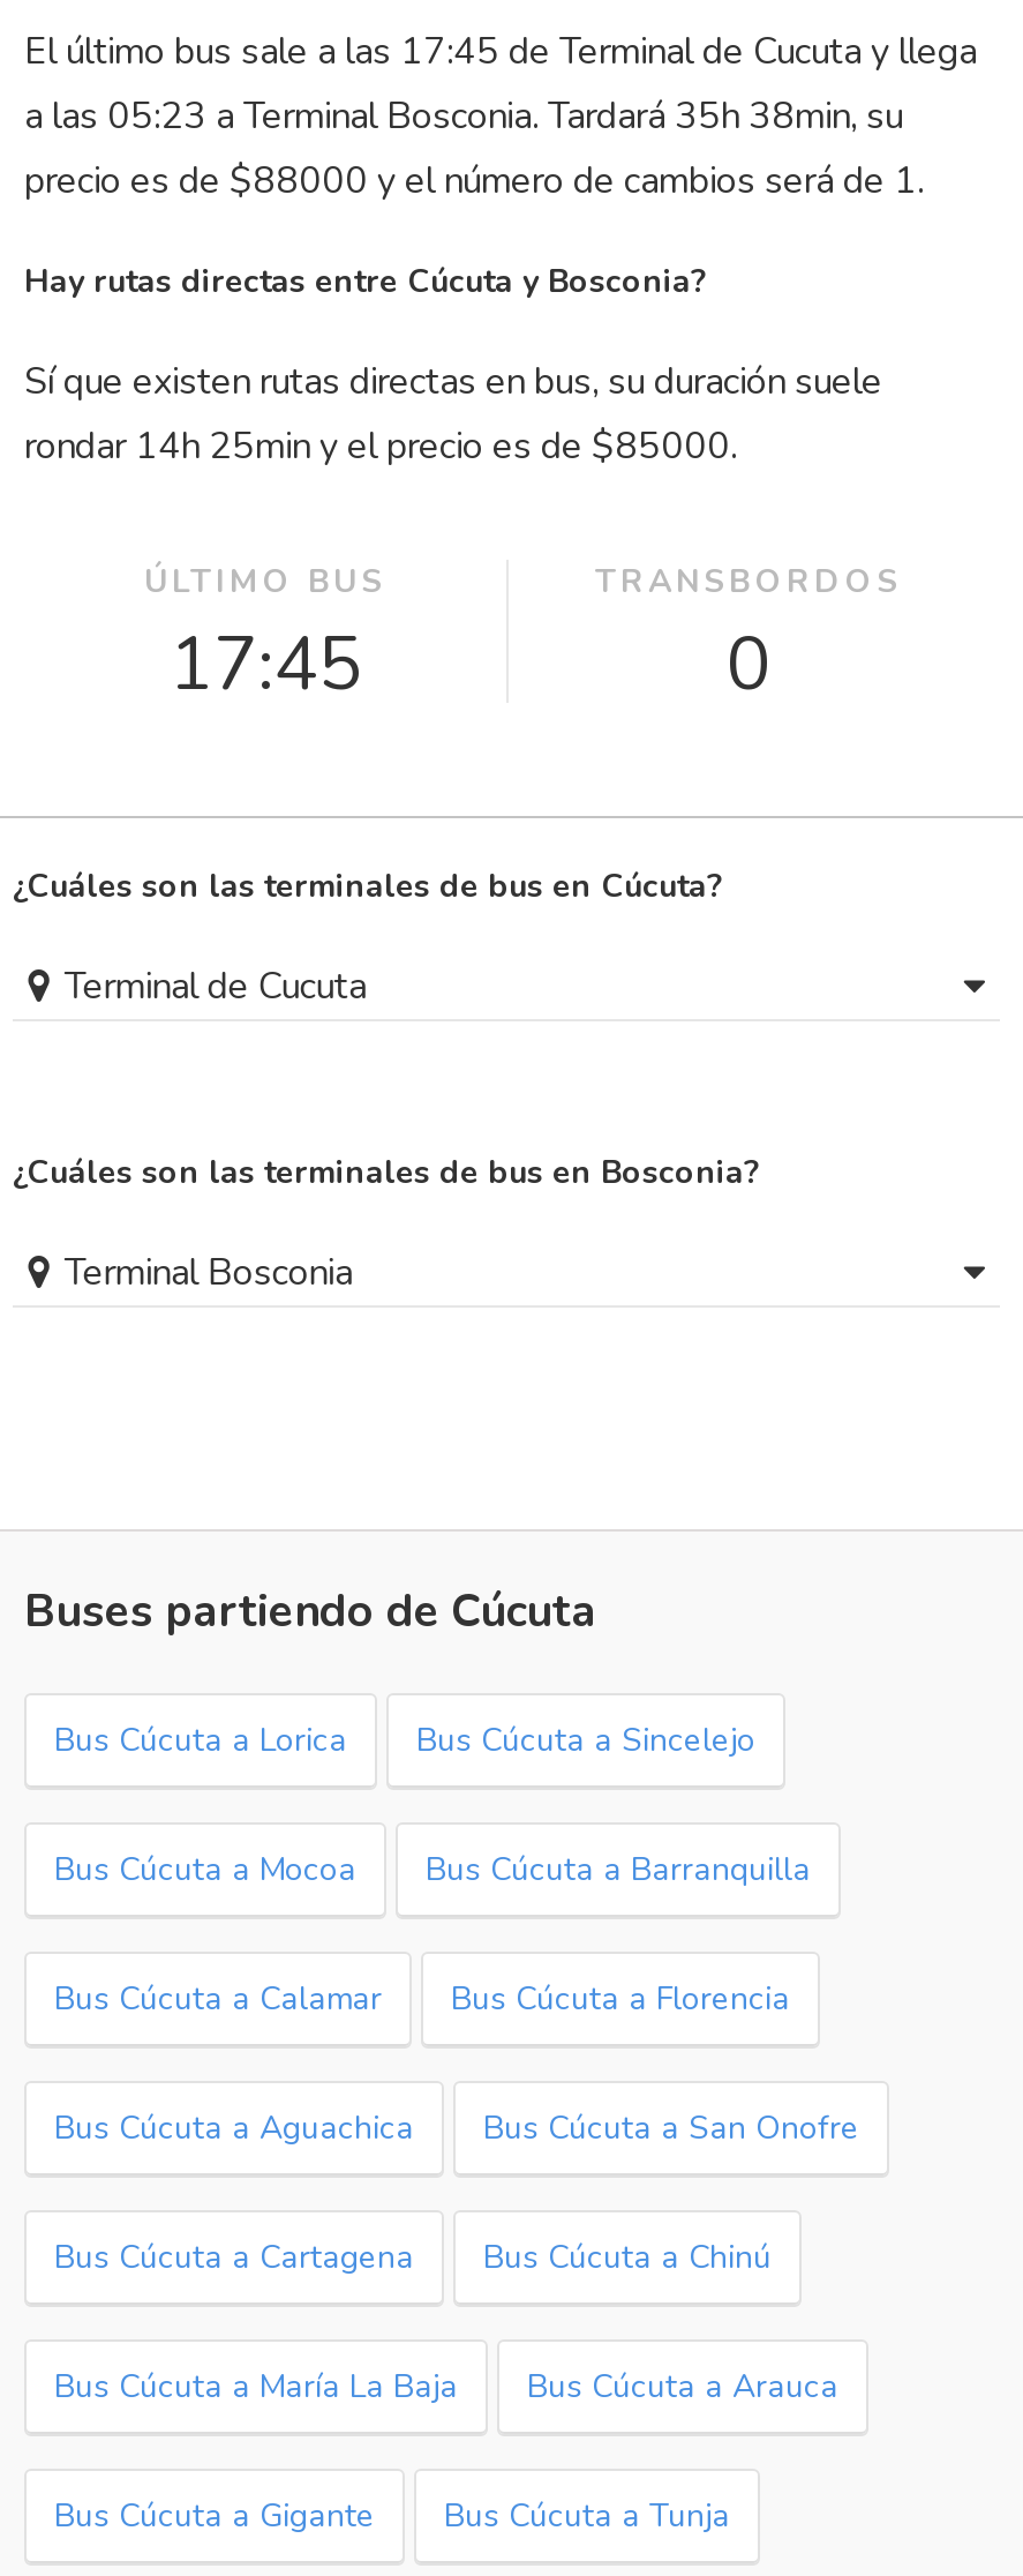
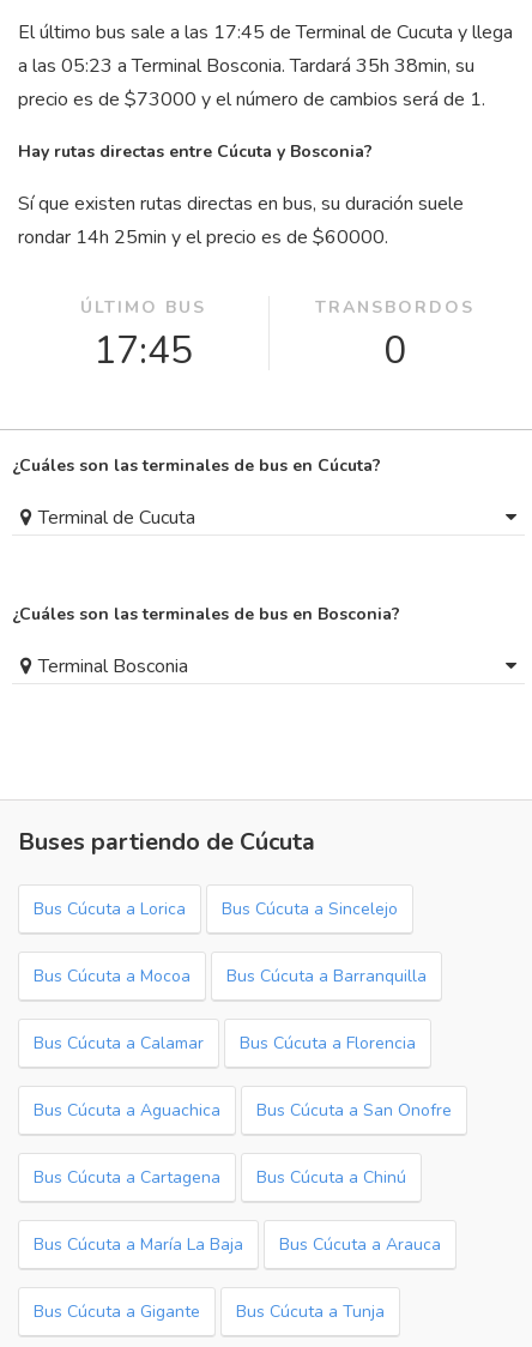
[24,156,924,207] precio es de $88000 y el número de cambios será de 1. -> [18,86,485,113] precio es de $73000 y el número de cambios será de 1.
[24,421,737,472] rondar 14h 25min y el precio es de $85000. -> [18,224,388,250] rondar 14h 25min y el precio es de $60000.

